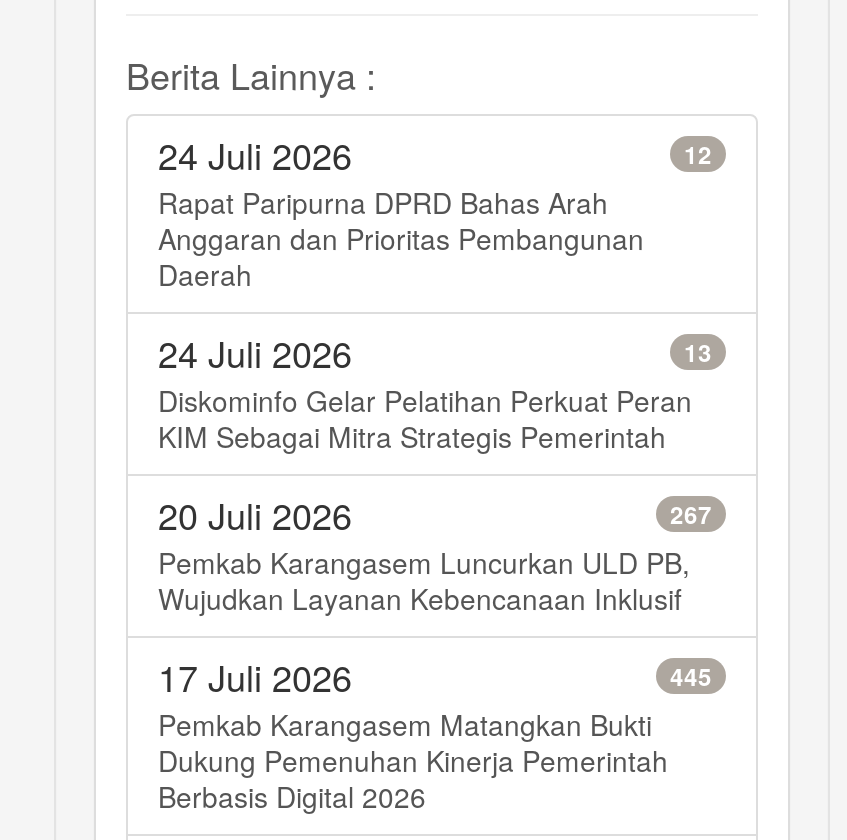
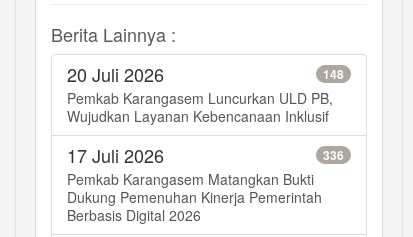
[158,128,712,532] 12 | 24 Juli 2026 | Rapat Paripurna DPRD Bahas Arah | Anggaran dan Prioritas Pembangunan | Daerah | 13 | 24 Juli 2026 | Diskominfo Gelar Pelatihan Perkuat Peran | KIM Sebagai Mitra Strategis Pemerintah | 267 -> [323,65,344,83] 148
[670,658,712,694] 445 -> [323,146,344,164] 336

